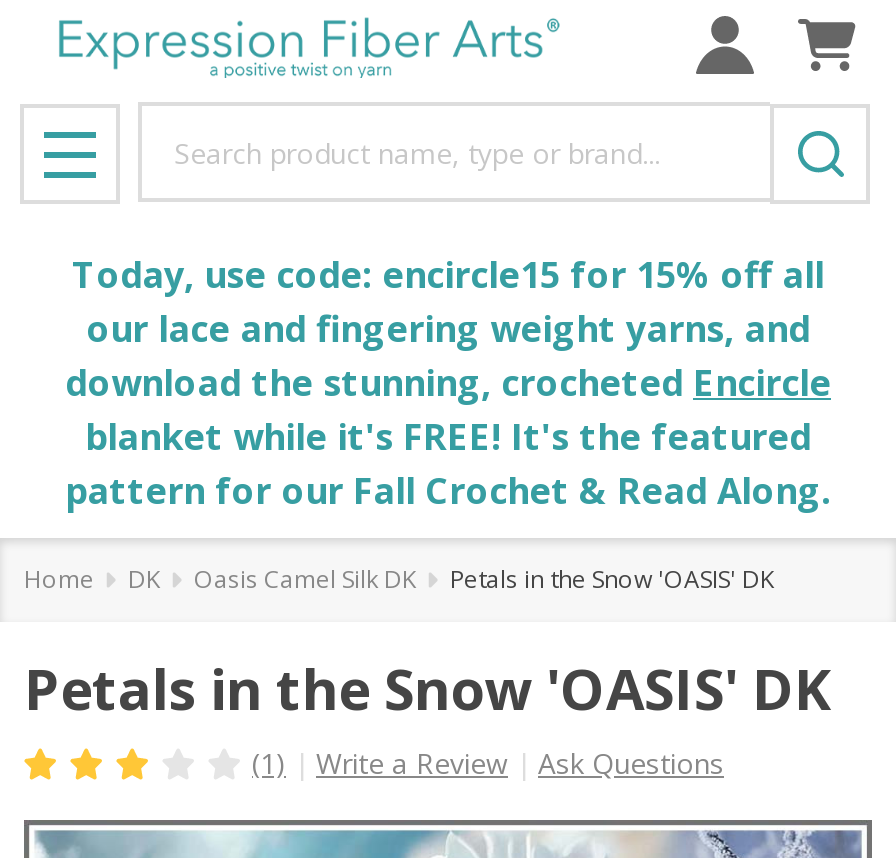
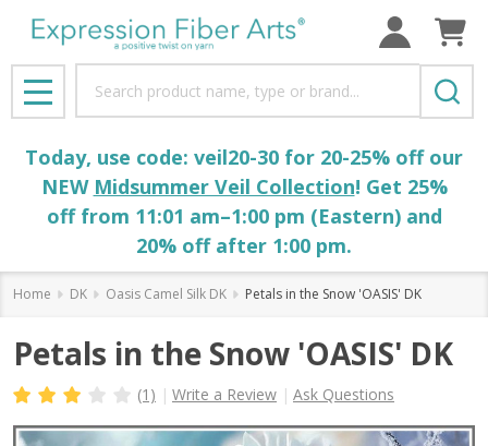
[65,250,831,514] Today, use code: encircle15 for 15% off all | our lace and fingering weight yarns, and | download the stunning, crocheted Encircle | blanket while it's FREE! It's the featured | pattern for our Fall Crochet & Read Along. -> [25,144,463,258] Today, use code: veil20-30 for 20-25% off our | NEW Midsummer Veil Collection! Get 25% | off from 11:01 am–1:00 pm (Eastern) and | 20% off after 1:00 pm.

